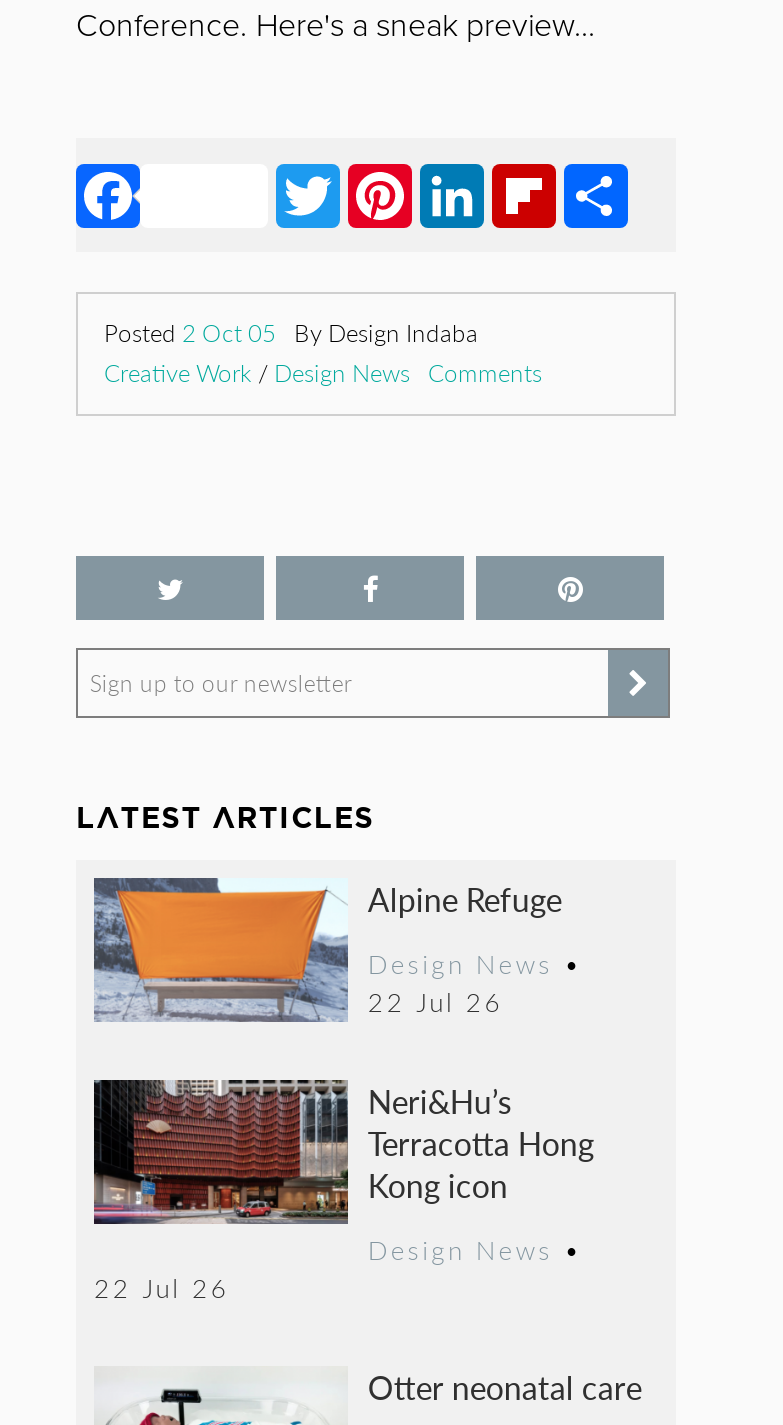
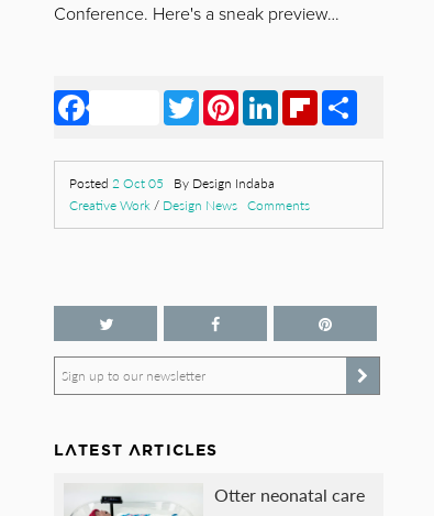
[92,876,594,1305] [image] | Alpine Refuge | Design News • | 22 Jul 26 | Neri&Hu’s | Terracotta Hong | Kong icon | Design News • | 22 Jul 26 -> none
[92,1046,338,1226] [image] -> none

